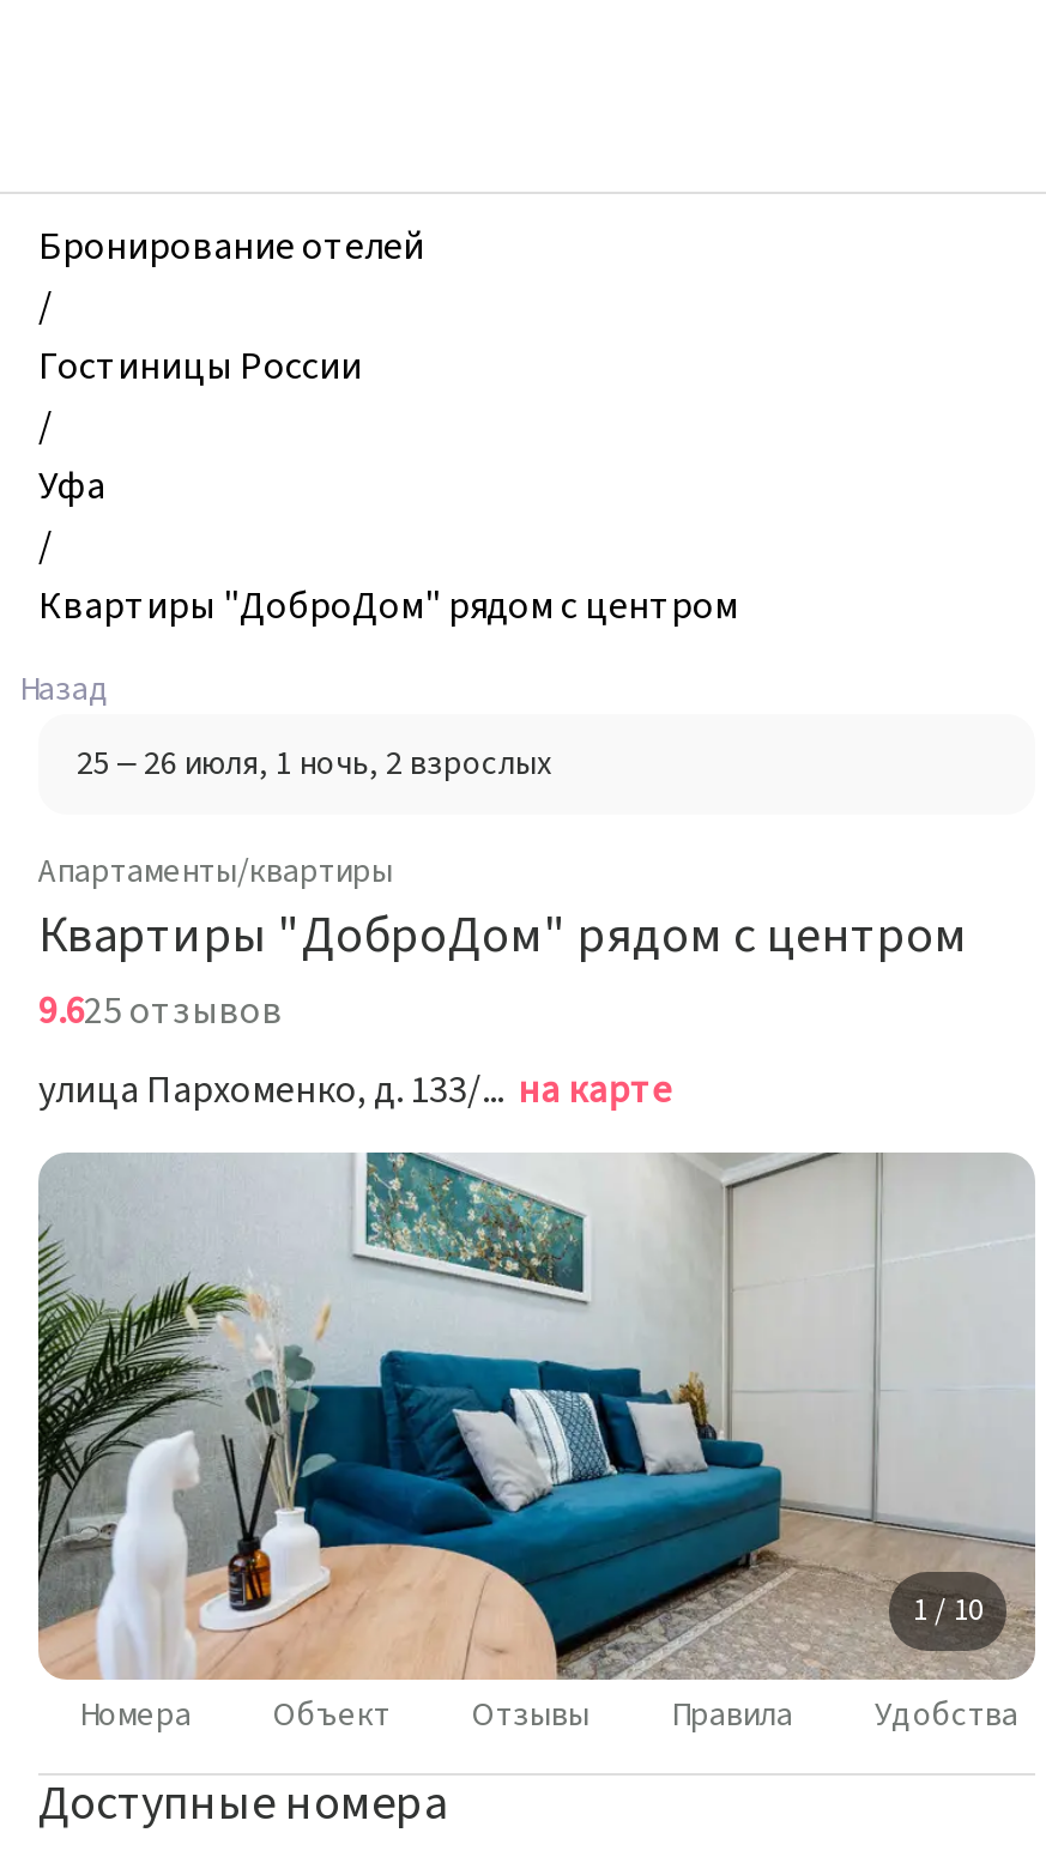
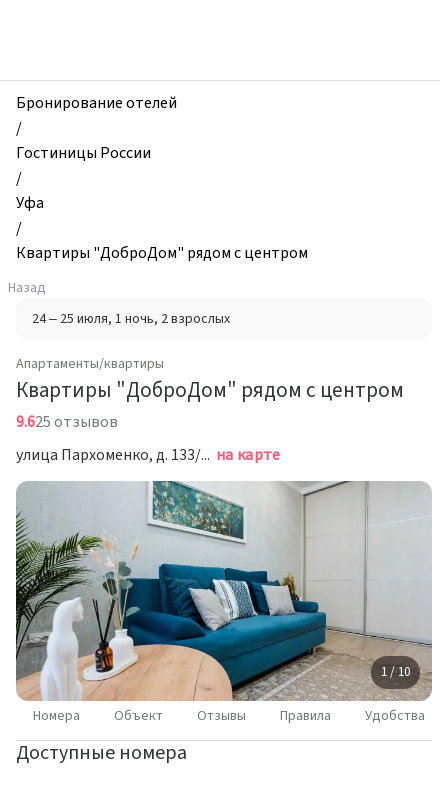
[77,740,551,788] 25 – 26 июля, 1 ночь, 2 взрослых -> [32,309,230,329] 24 – 25 июля, 1 ночь, 2 взрослых

